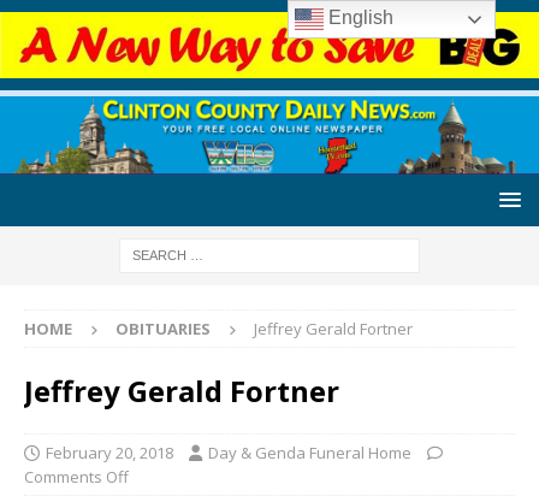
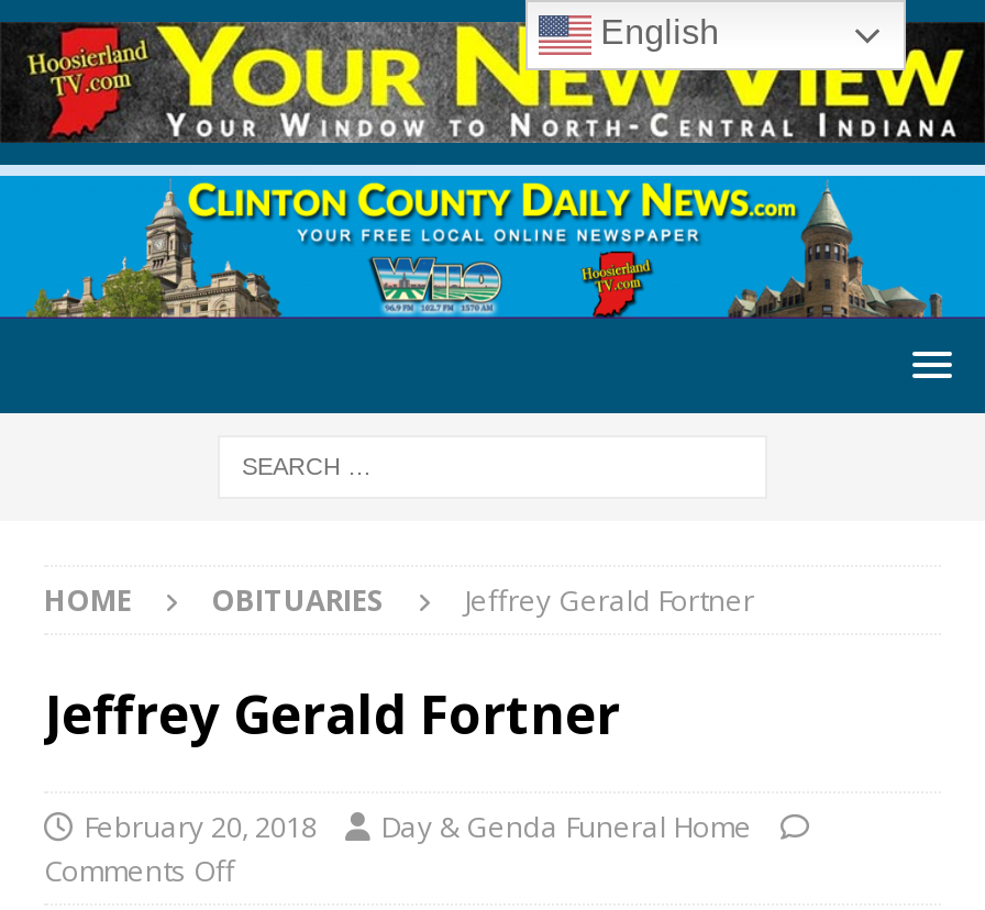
[4,11,535,79] [image] -> [7,22,978,145] [image]

